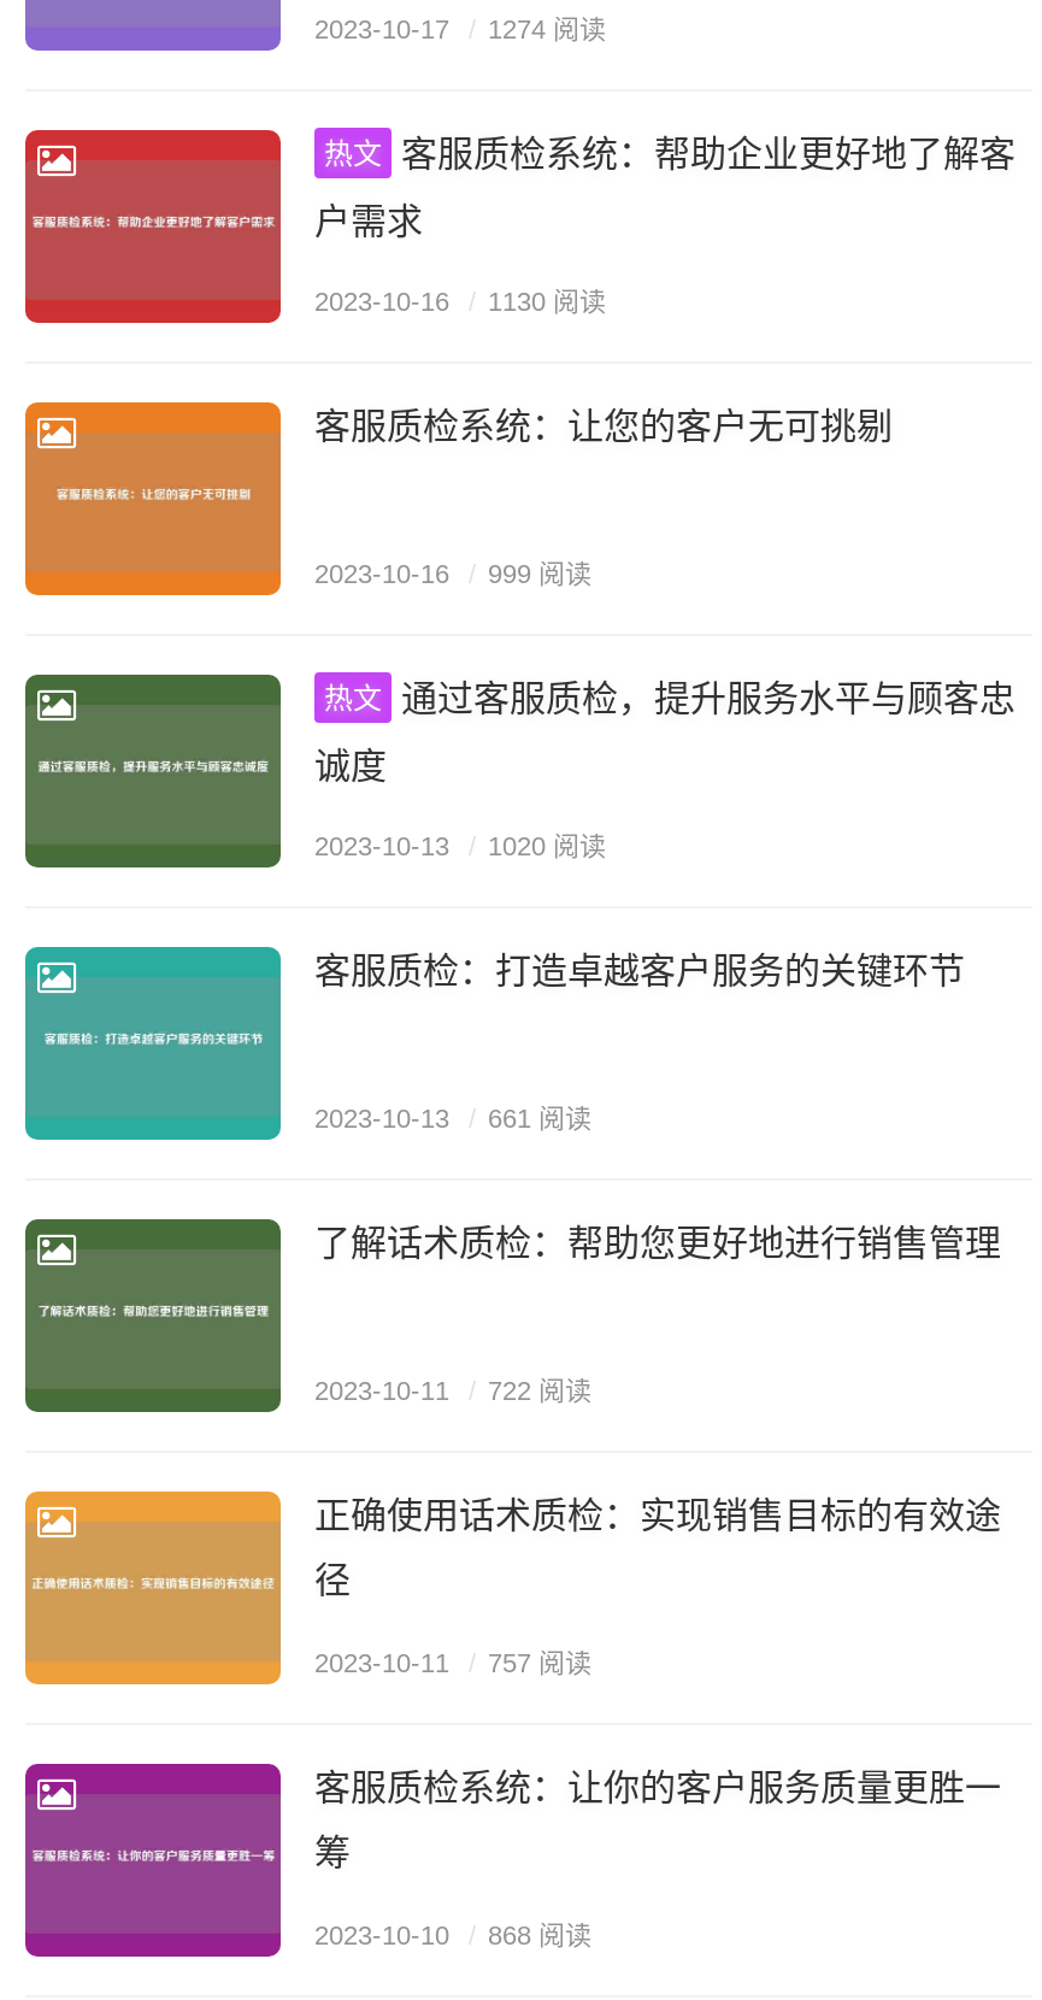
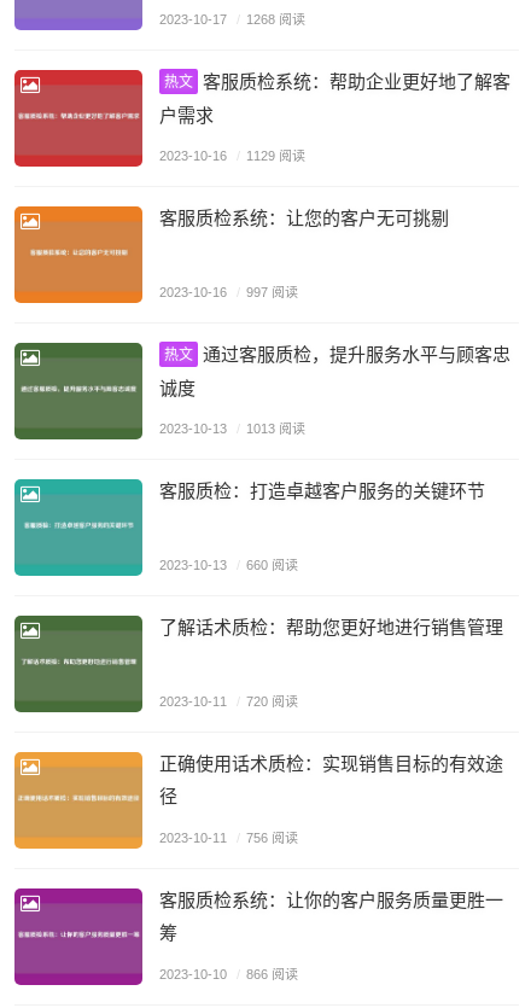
[314,14,606,43] 2023-10-17 / 1274 阅读 -> [159,12,305,27] 2023-10-17 / 1268 阅读
[314,287,606,316] 2023-10-16 / 1130 阅读 -> [159,148,305,163] 2023-10-16 / 1129 阅读
[314,559,591,588] 2023-10-16 / 999 阅读 -> [159,285,298,299] 2023-10-16 / 997 阅读
[314,831,606,860] 2023-10-13 / 1020 阅读 -> [159,421,305,436] 2023-10-13 / 1013 阅读
[314,1104,591,1133] 2023-10-13 / 661 阅读 -> [159,558,298,572] 2023-10-13 / 660 阅读
[314,1376,591,1405] 2023-10-11 / 722 阅读 -> [159,694,298,709] 2023-10-11 / 720 阅读
[314,1648,591,1677] 2023-10-11 / 757 阅读 -> [159,831,298,845] 2023-10-11 / 756 阅读
[314,1920,591,1949] 2023-10-10 / 868 阅读 -> [159,967,298,981] 2023-10-10 / 866 阅读

